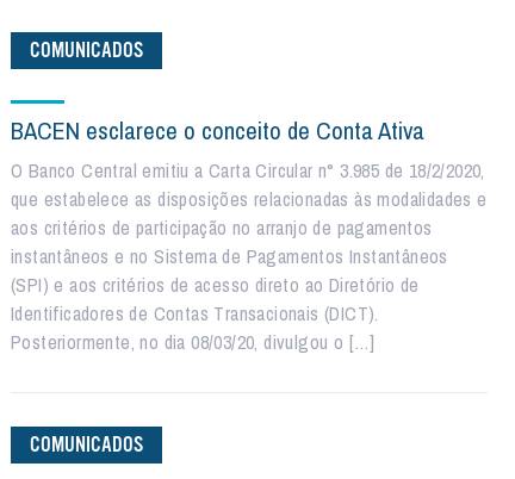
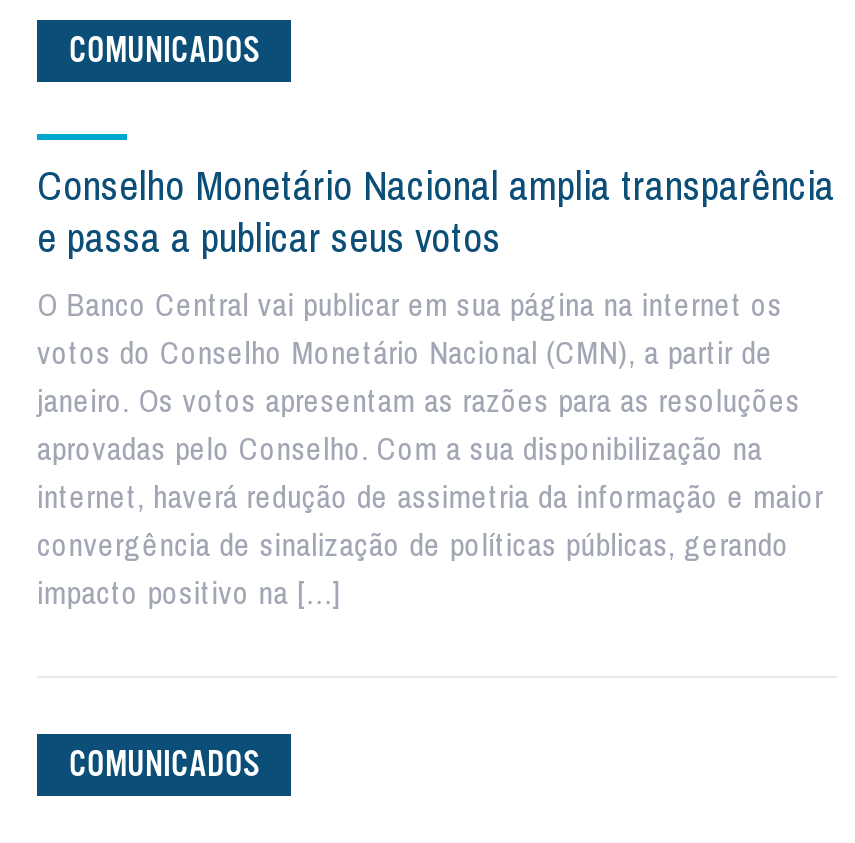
[11,114,487,355] BACEN esclarece o conceito de Conta Ativa | O Banco Central emitiu a Carta Circular n° 3.985 de 18/2/2020, | que estabelece as disposições relacionadas às modalidades e | aos critérios de participação no arranjo de pagamentos | instantâneos e no Sistema de Pagamentos Instantâneos | (SPI) e aos critérios de acesso direto ao Diretório de | Identificadores de Contas Transacionais (DICT). | Posteriormente, no dia 08/03/20, divulgou o […] -> [37,158,835,614] Conselho Monetário Nacional amplia transparência | e passa a publicar seus votos | O Banco Central vai publicar em sua página na internet os | votos do Conselho Monetário Nacional (CMN), a partir de | janeiro. Os votos apresentam as razões para as resoluções | aprovadas pelo Conselho. Com a sua disponibilização na | internet, haverá redução de assimetria da informação e maior | convergência de sinalização de políticas públicas, gerando | impacto positivo na […]

